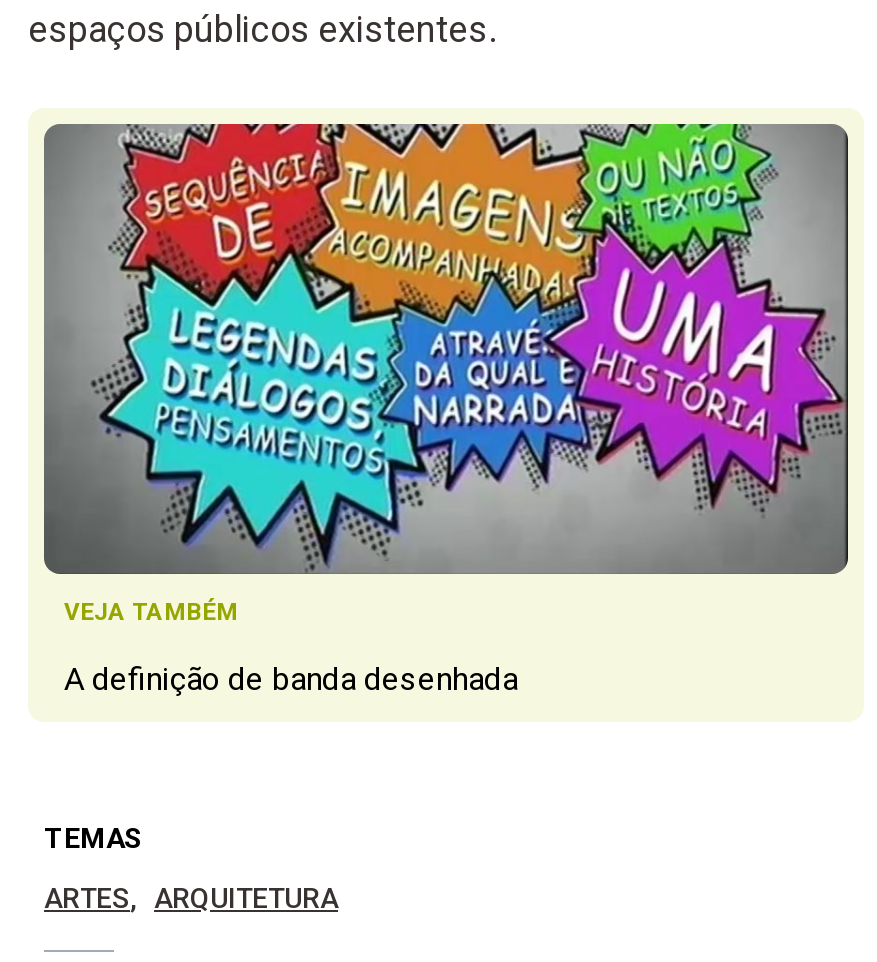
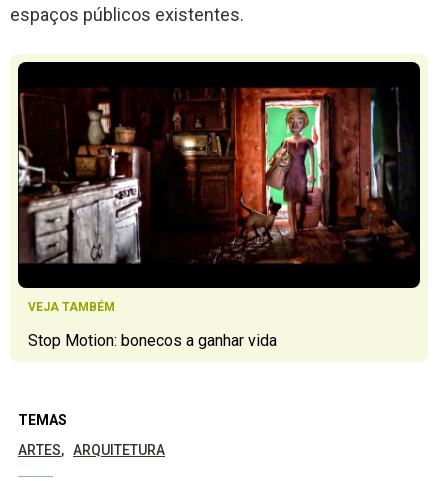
[42,122,848,576] [image] -> [18,61,420,289] [image]
[64,661,518,699] A definição de banda desenhada -> [28,331,277,350] Stop Motion: bonecos a ganhar vida

